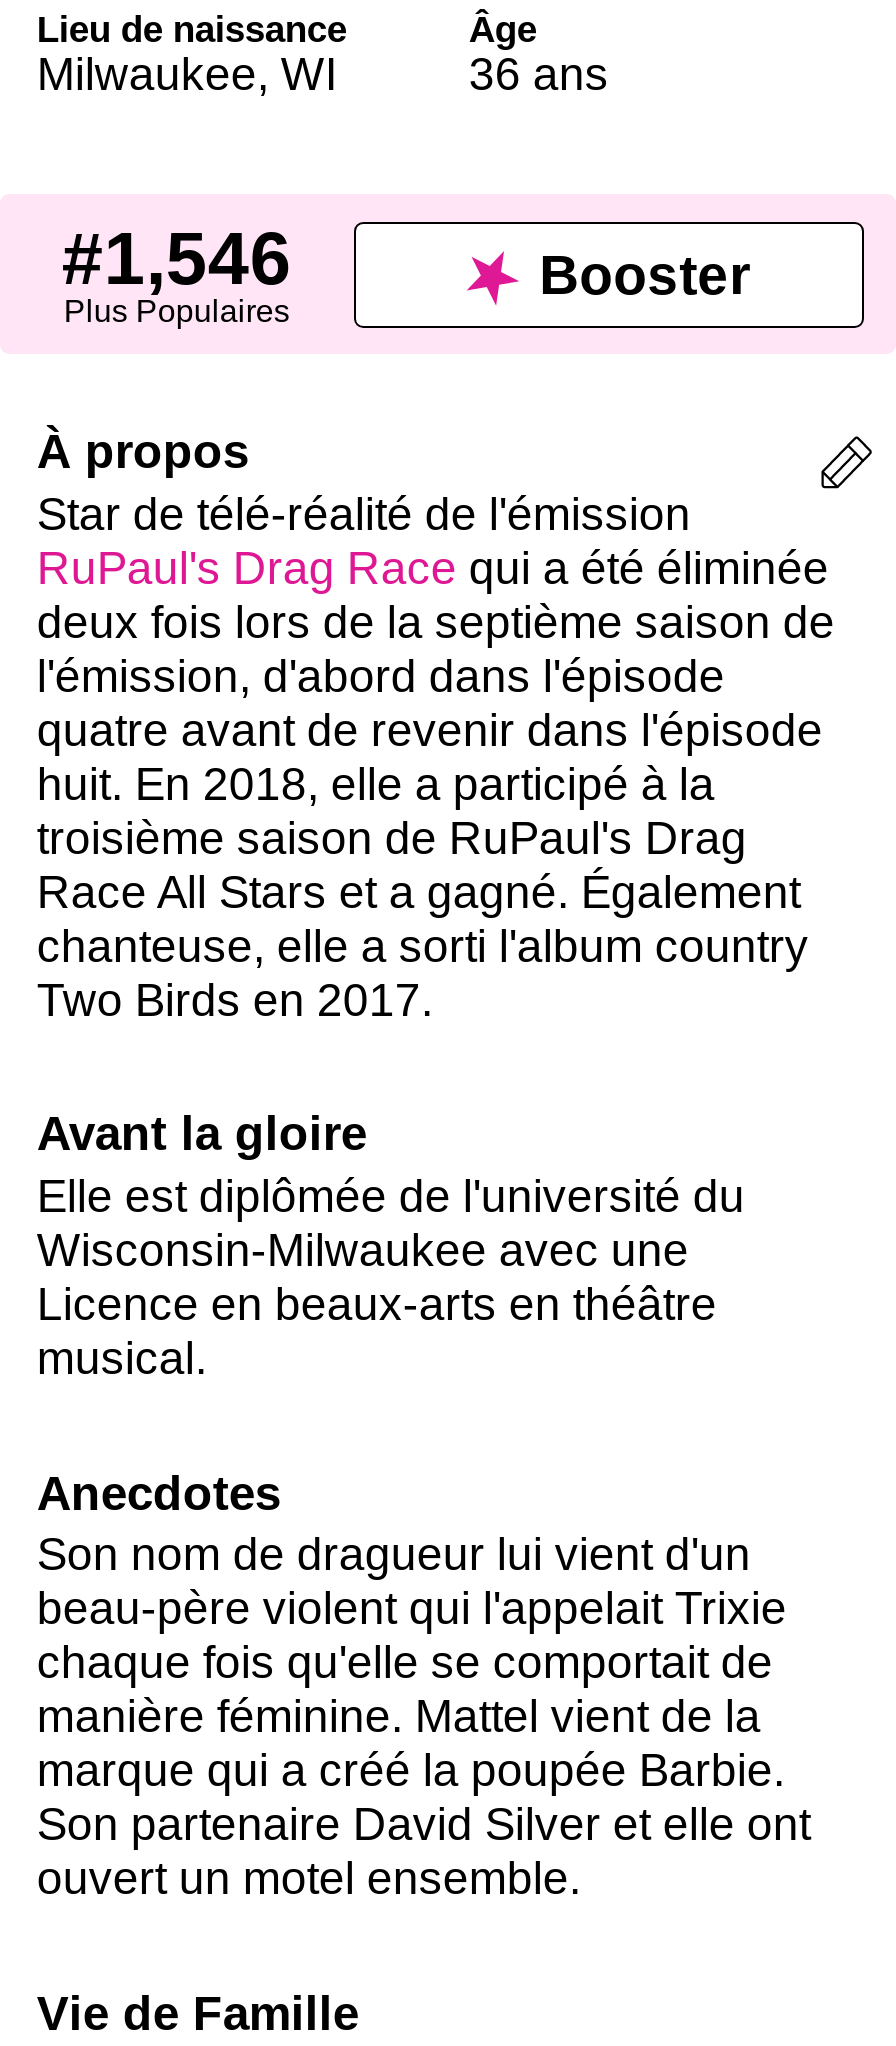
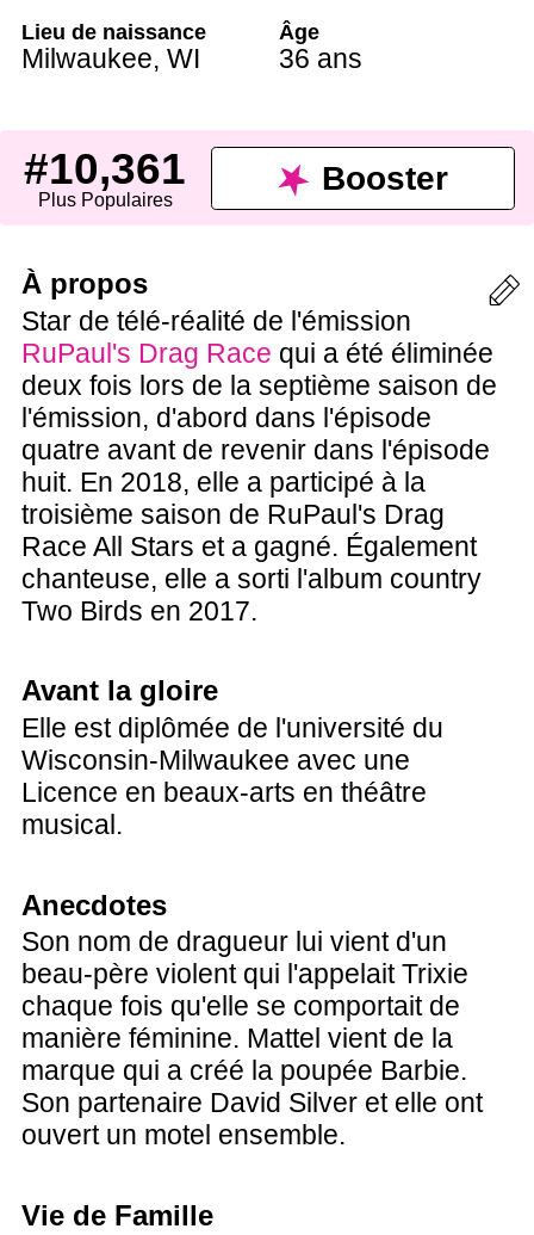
[62,217,292,299] #1,546 -> [24,144,186,193] #10,361

